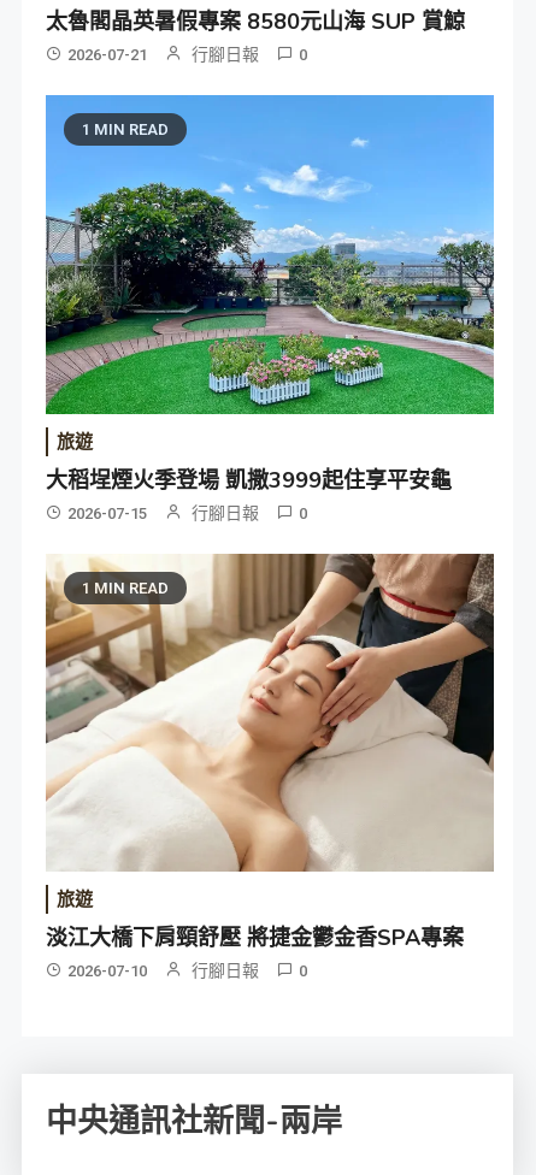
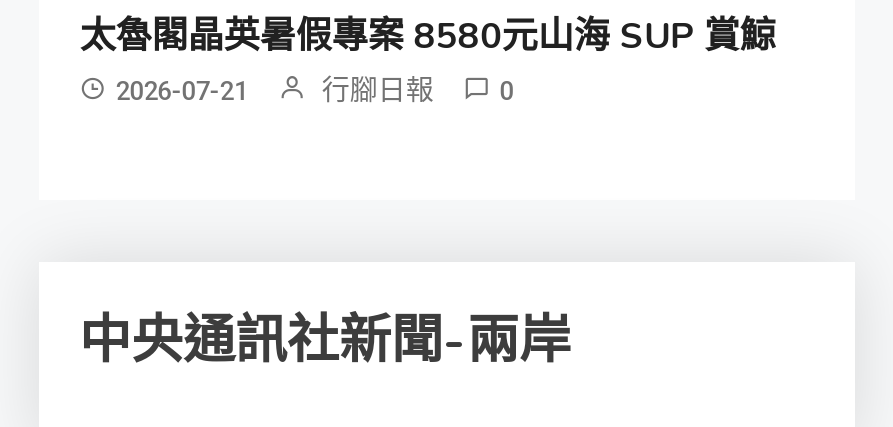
[45,94,495,415] [image] | 1 MIN READ -> none
[46,430,452,522] 旅遊 | 大稻埕煙火季登場 凱撒3999起住享平安龜 | 2026-07-15 | 行腳日報 | 0 -> none
[45,553,495,873] [image] | 1 MIN READ -> none
[46,888,464,980] 旅遊 | 淡江大橋下肩頸舒壓 將捷金鬱金香SPA專案 | 2026-07-10 | 行腳日報 | 0 -> none

